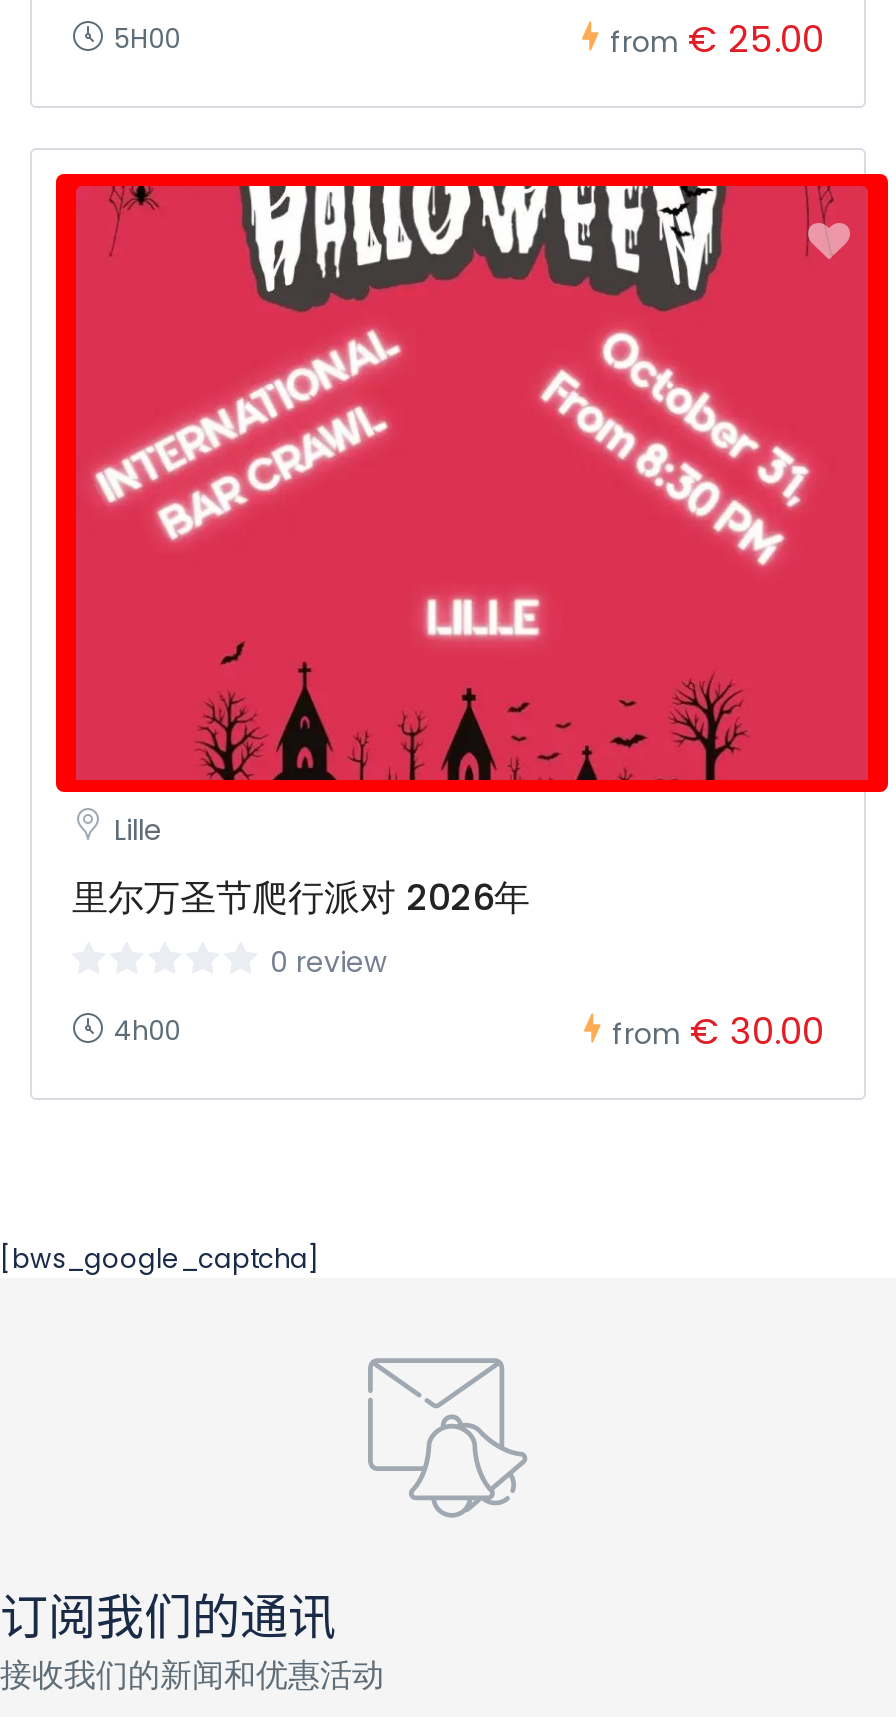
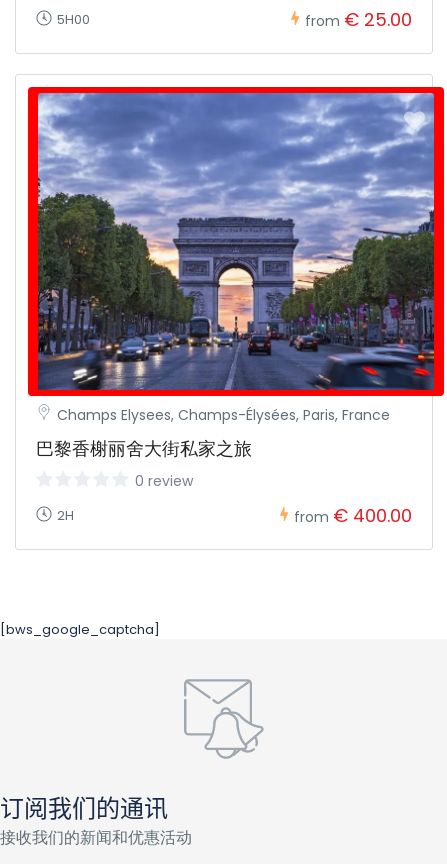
[72,184,868,922] [image] | Lille | 里尔万圣节爬行派对 2026年 -> [36,92,435,461] [image] | Champs Elysees, Champs-Élysées, Paris, France | 巴黎香榭丽舍大街私家之旅
[114,1006,824,1056] 4h00 | from € 30.00 -> [57,503,412,528] 2H | from € 400.00

